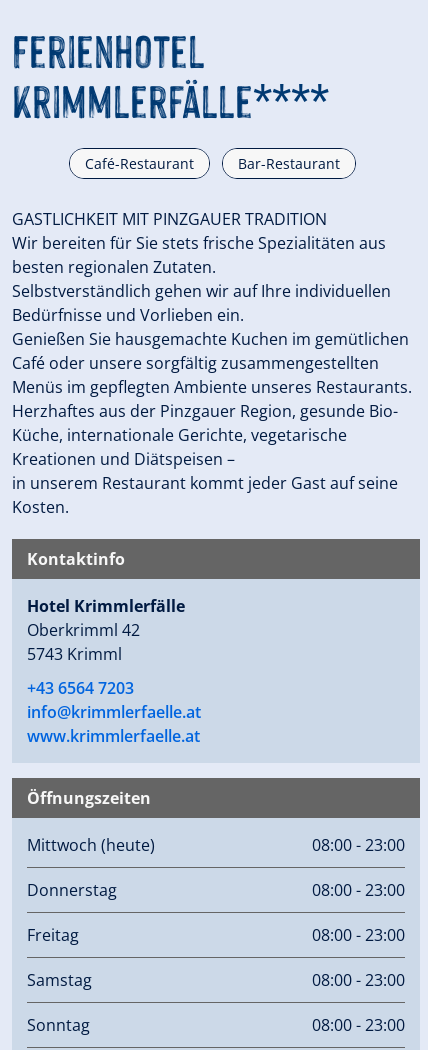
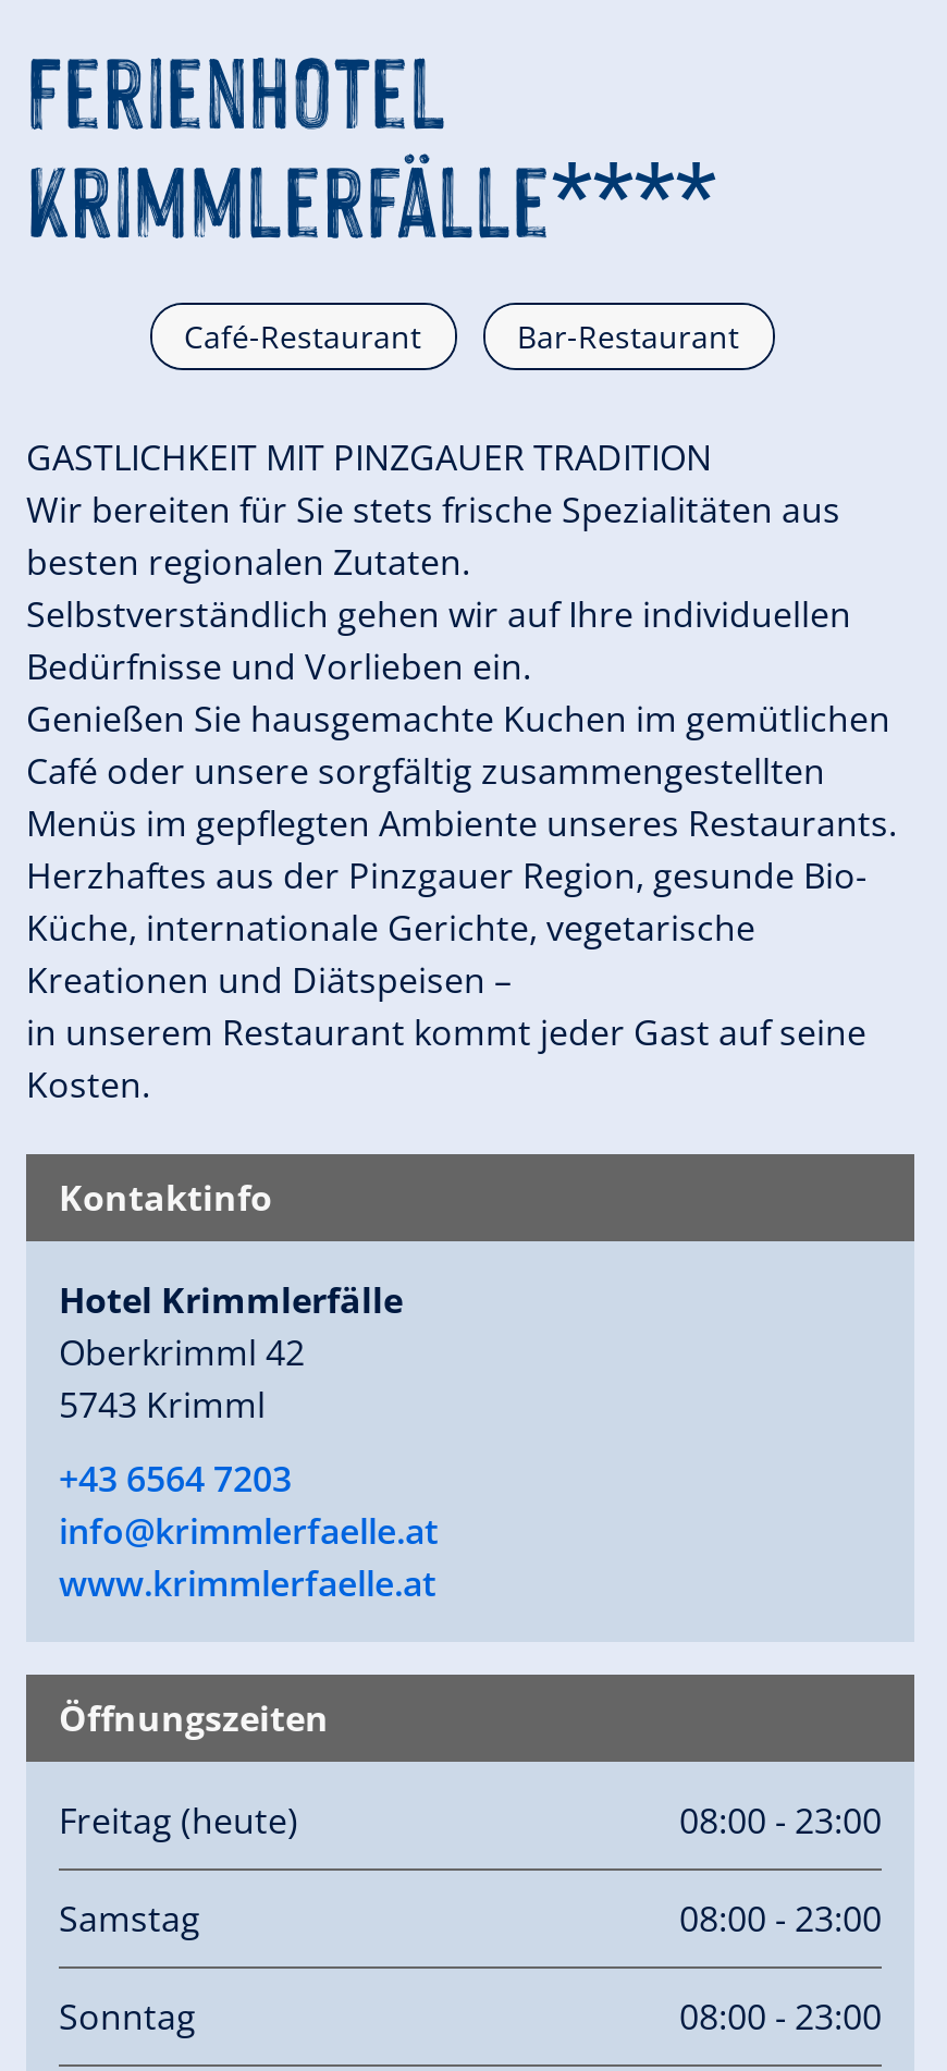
[27,834,405,946] Mittwoch (heute) | 08:00 - 23:00 | Donnerstag | 08:00 - 23:00 | Freitag -> [59,1797,298,1845] Freitag (heute)

